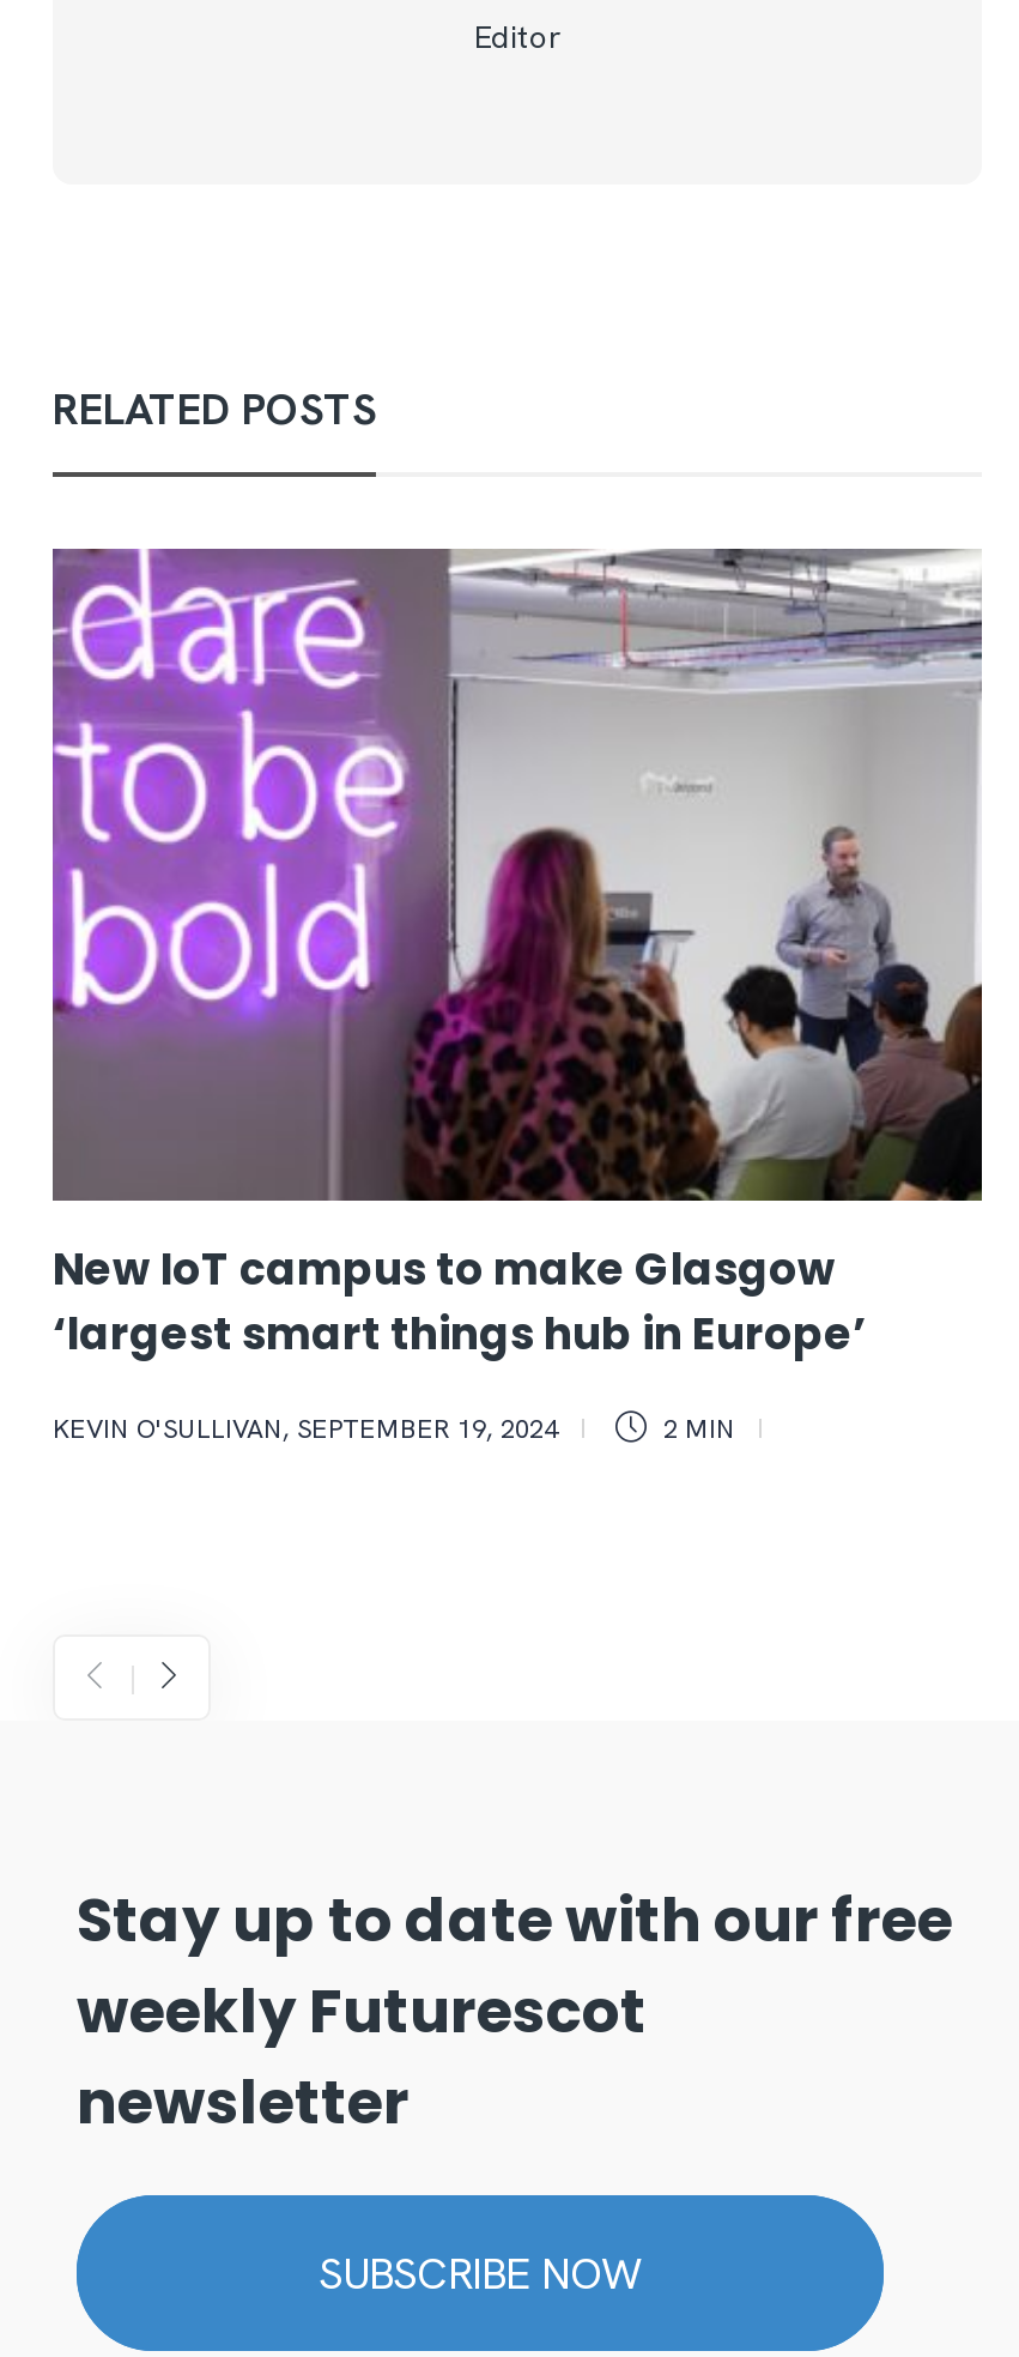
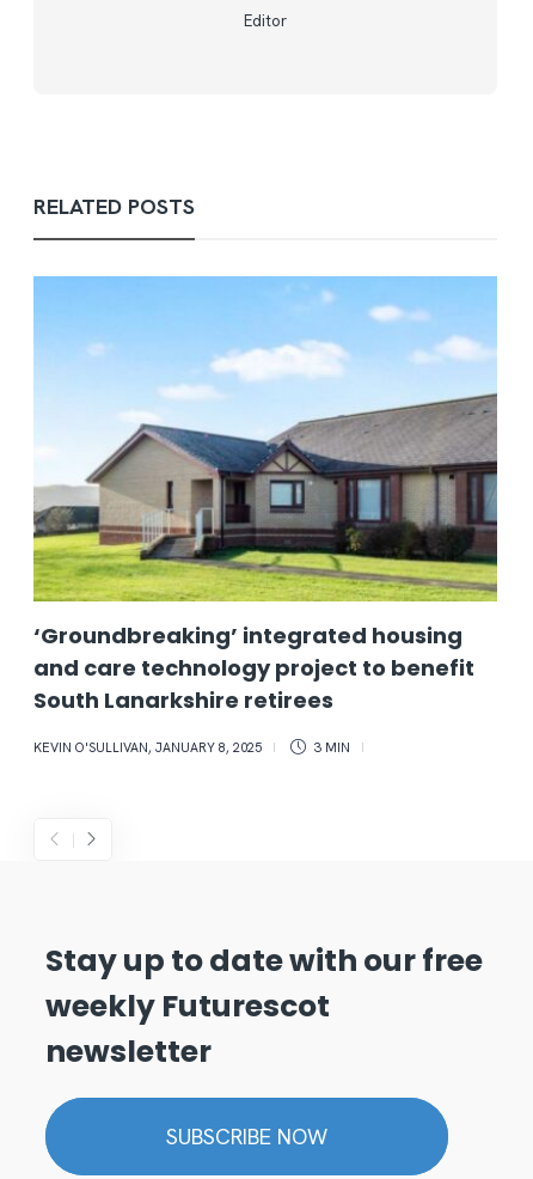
[50,546,984,1363] [image] | New IoT campus to make Glasgow | ‘largest smart things hub in Europe’ -> [32,275,498,715] [image] | ‘Groundbreaking’ integrated housing | and care technology project to benefit | South Lanarkshire retirees
[53,1411,735,1444] KEVIN O'SULLIVAN, SEPTEMBER 19, 2024 | 2 MIN -> [33,738,350,755] KEVIN O'SULLIVAN, JANUARY 8, 2025 | 3 MIN

